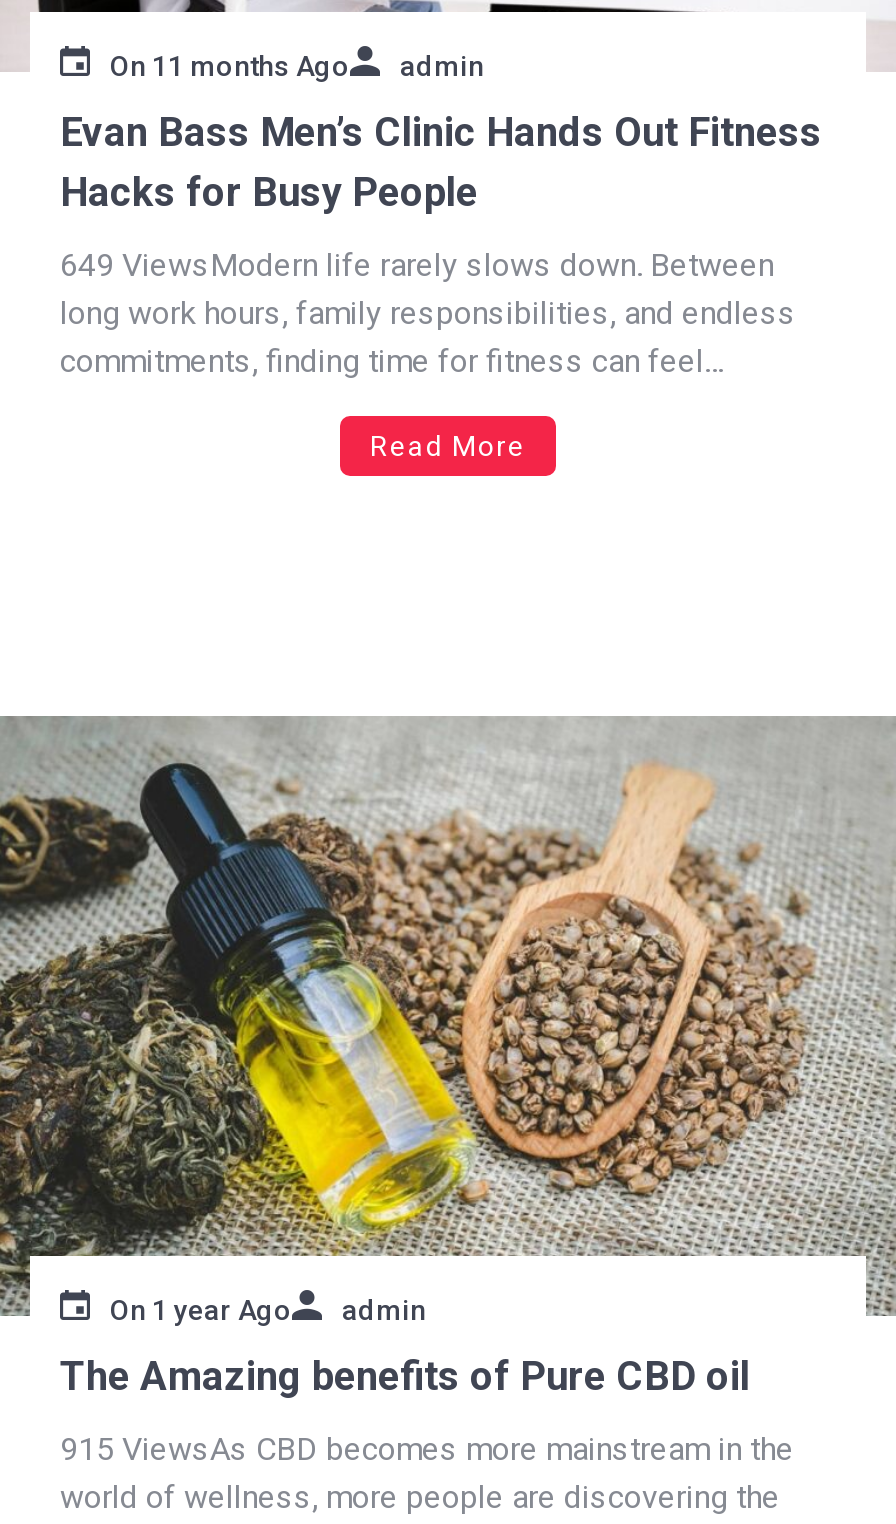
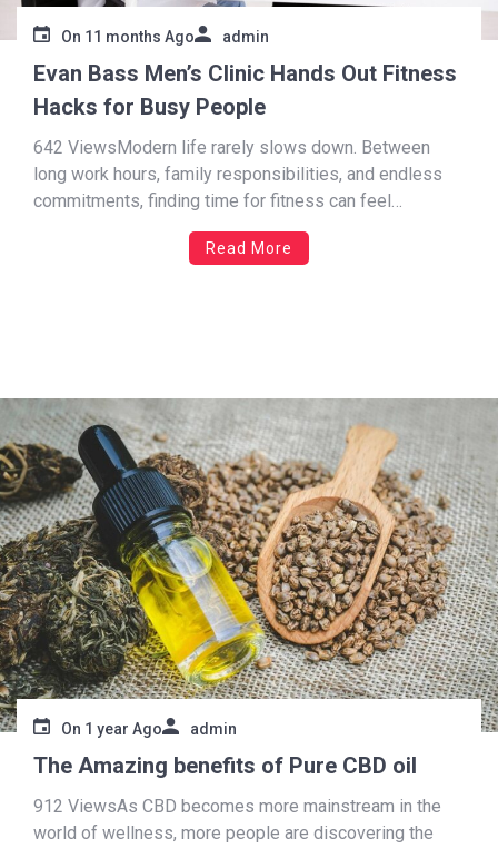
[60,246,774,284] 649 ViewsModern life rarely slows down. Between -> [33,137,430,158] 642 ViewsModern life rarely slows down. Between
[60,1430,794,1468] 915 ViewsAs CBD becomes more mainstream in the -> [33,795,441,817] 912 ViewsAs CBD becomes more mainstream in the

